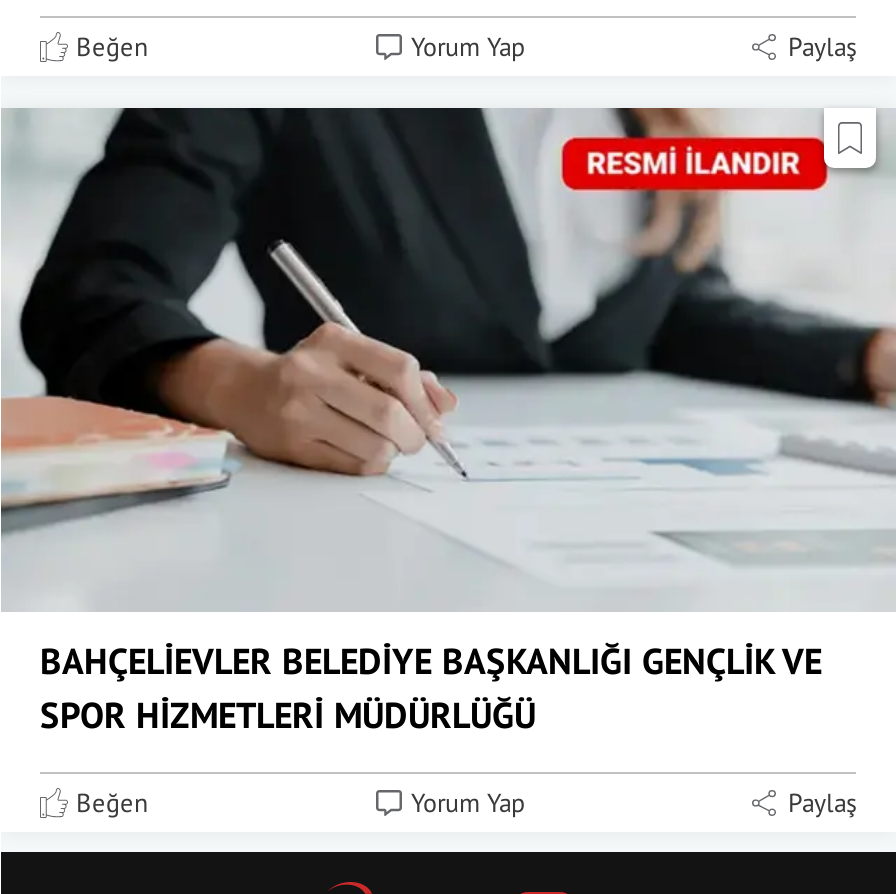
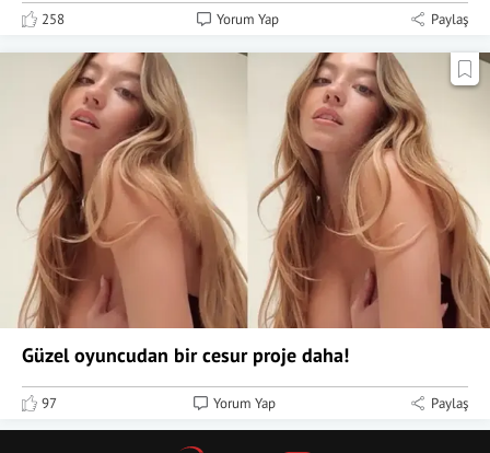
[76,30,148,64] Beğen -> [42,10,65,29] 258
[6,106,890,738] [image] | BAHÇELİEVLER BELEDİYE BAŞKANLIĞI GENÇLİK VE | SPOR HİZMETLERİ MÜDÜRLÜĞÜ -> [3,51,487,368] [image] | Güzel oyuncudan bir cesur proje daha!
[76,786,148,820] Beğen -> [42,394,57,413] 97

